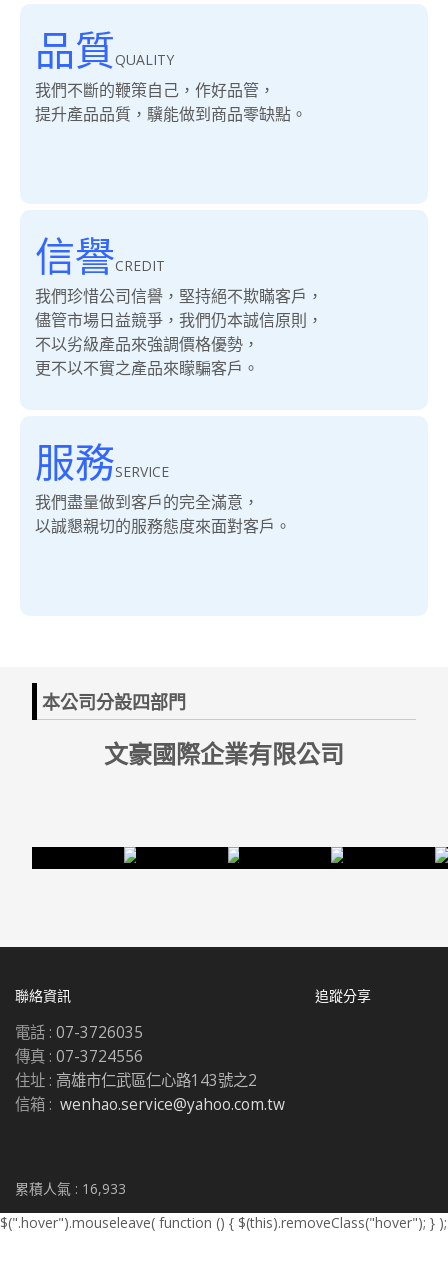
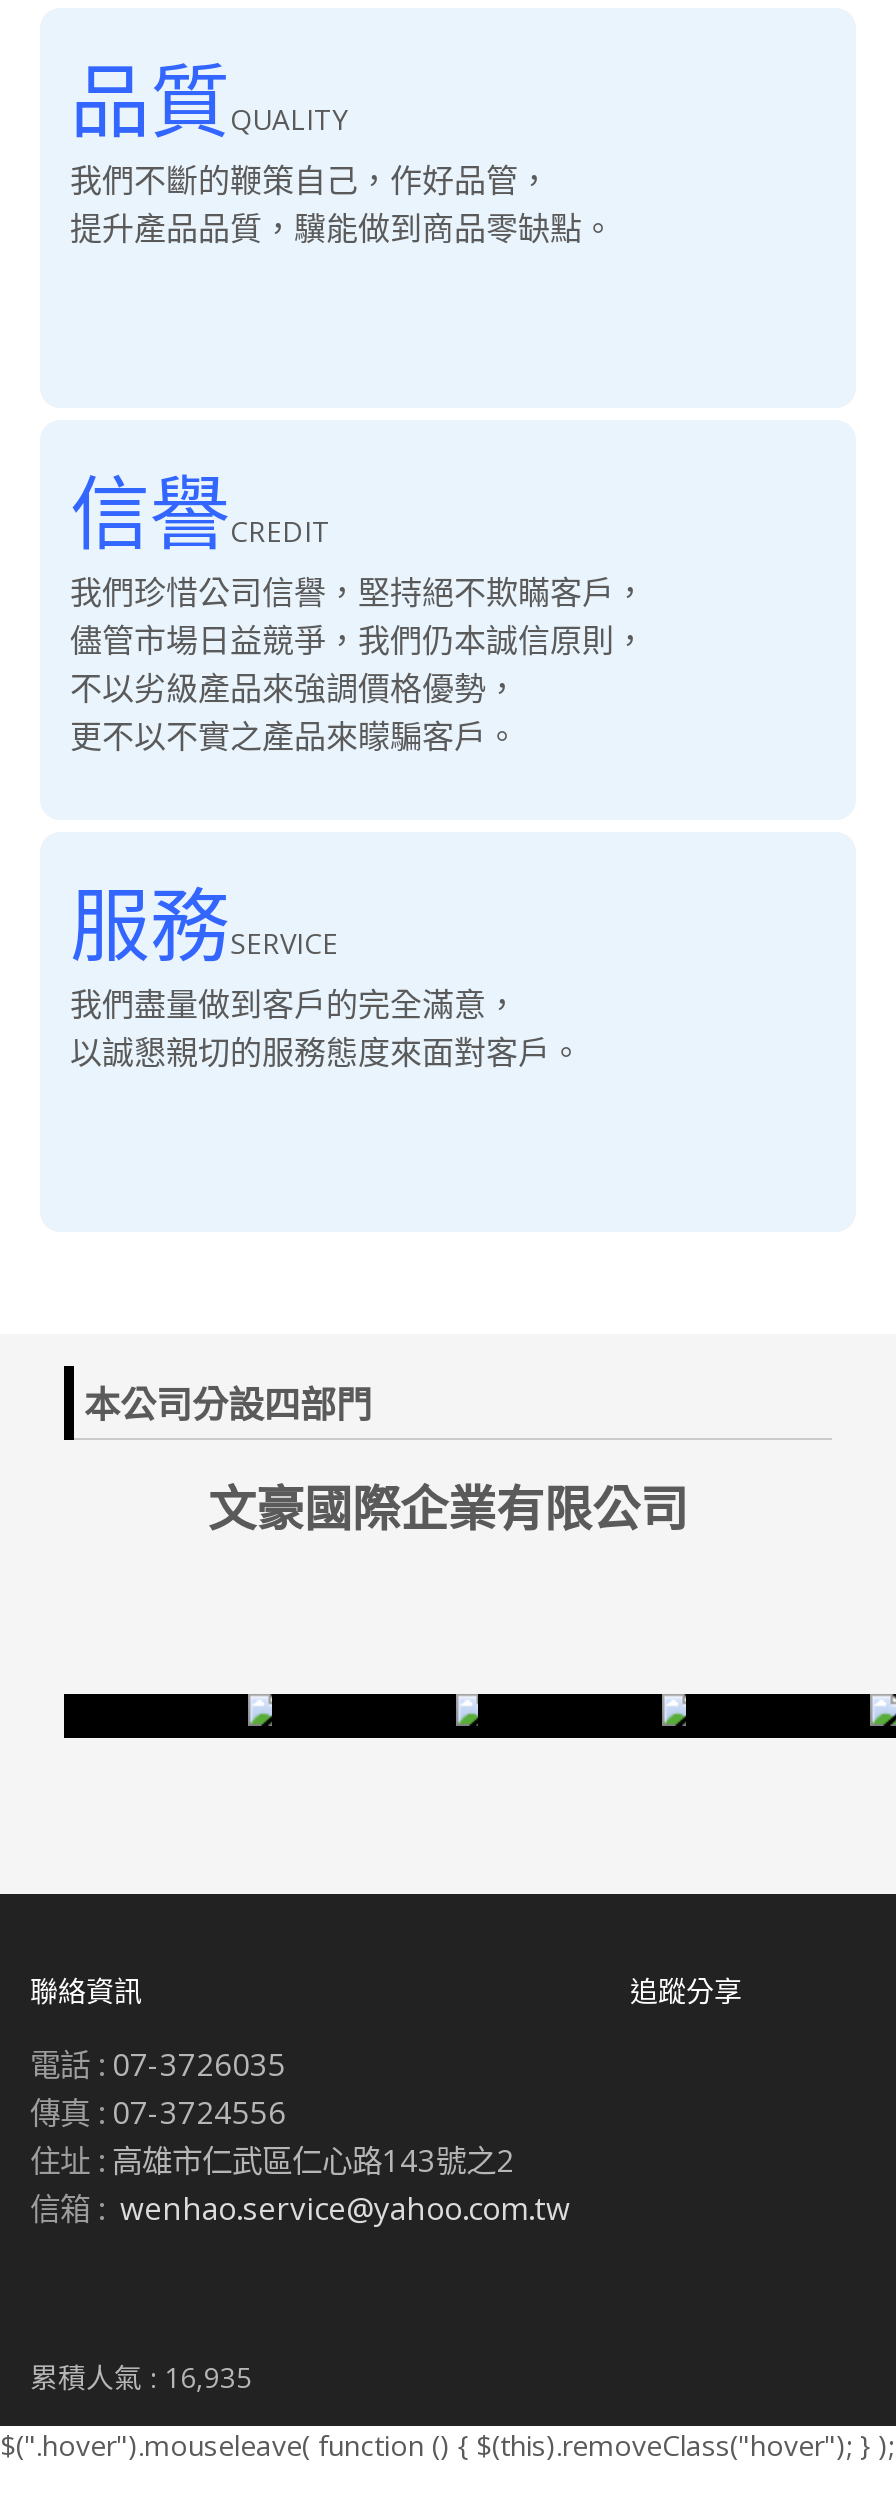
[15,1179,126,1198] 累積人氣 : 16,933 -> [30,2357,252,2395] 累積人氣 : 16,935

